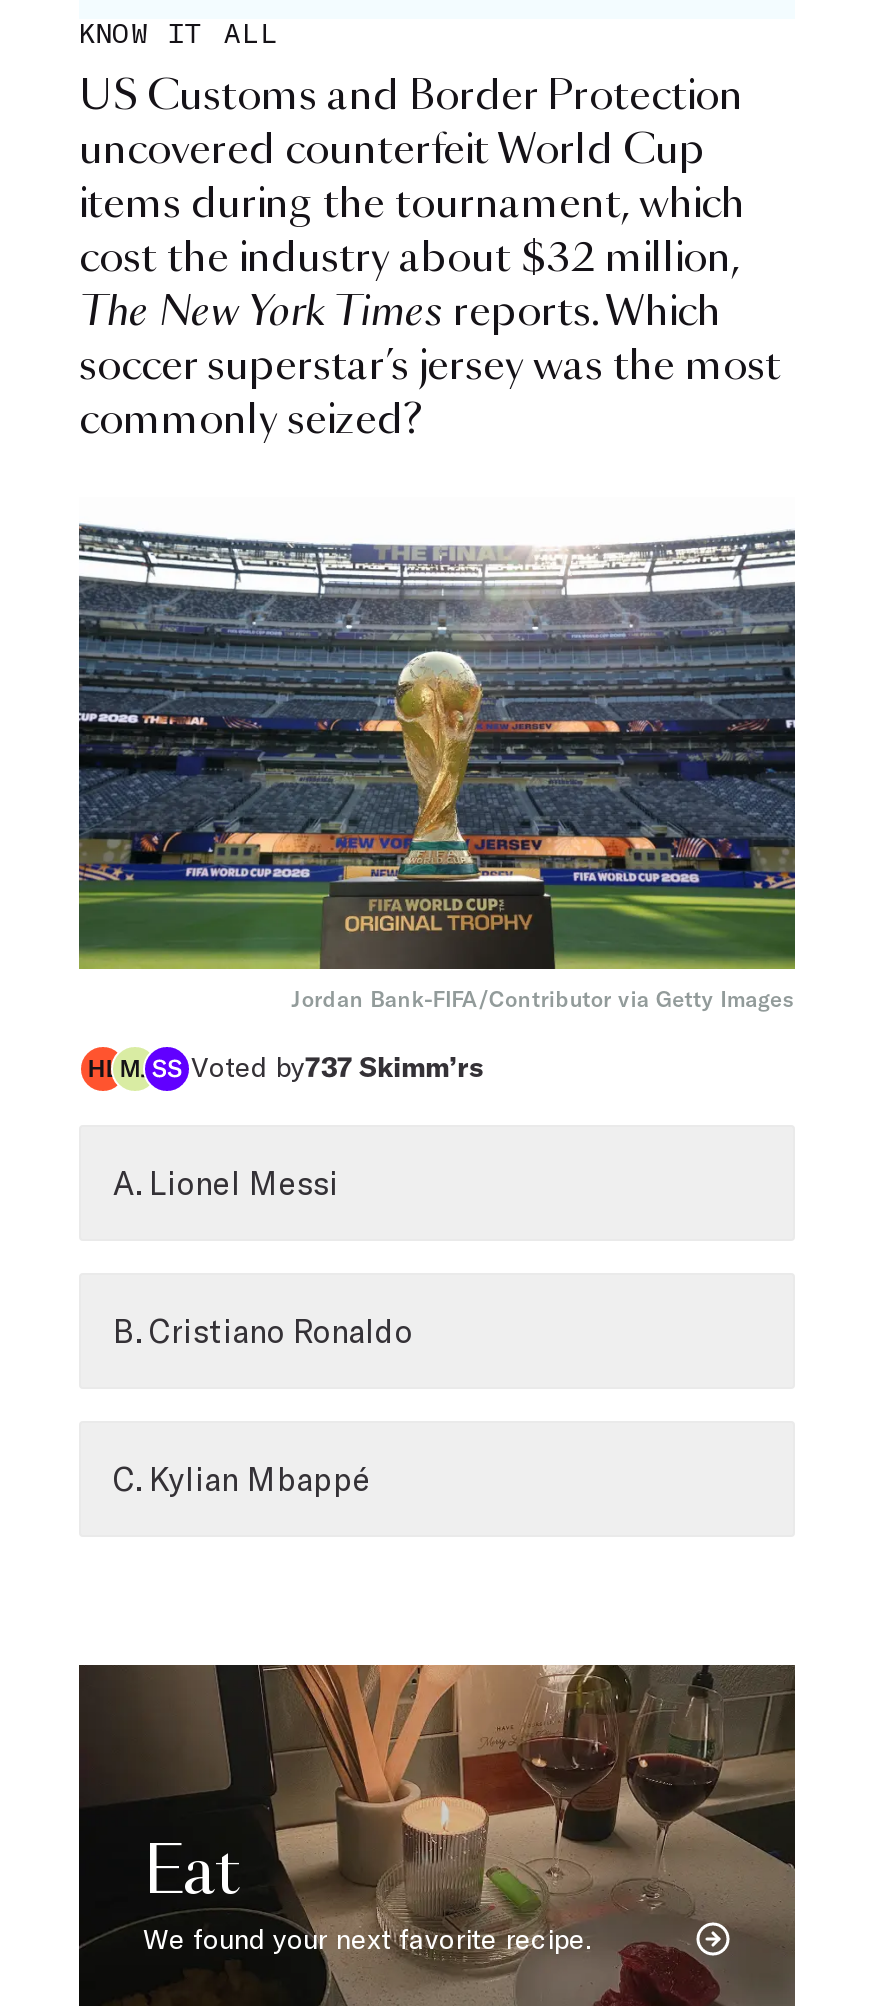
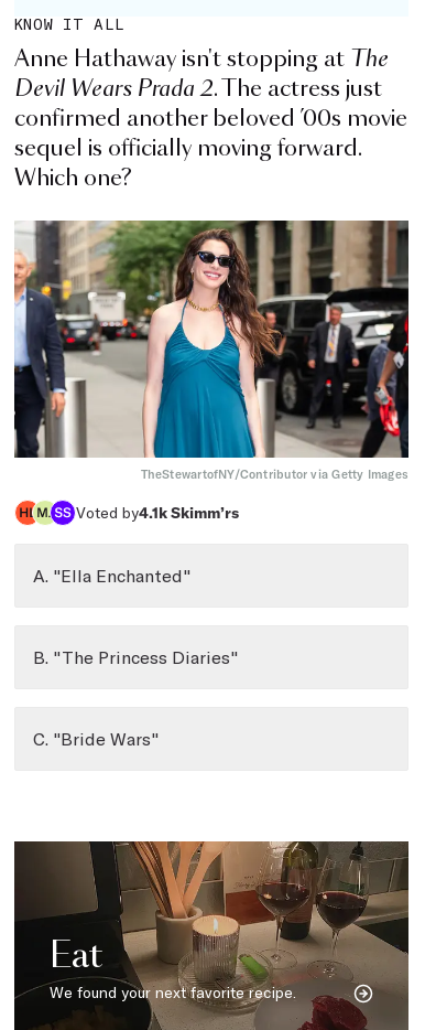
[79,77,781,441] US Customs and Border Protection | uncovered counterfeit World Cup | items during the tournament, which | cost the industry about $32 million, | The New York Times reports. Which | soccer superstar’s jersey was the most | commonly seized? -> [14,49,407,190] Anne Hathaway isn't stopping at The | Devil Wears Prada 2. The actress just | confirmed another beloved ’00s movie | sequel is officially moving forward. | Which one?
[77,521,797,1012] [image] | Jordan Bank-FIFA/Contributor via Getty Images -> [13,228,410,482] [image] | TheStewartofNY/Contributor via Getty Images
[191,1049,483,1085] Voted by737 Skimm’rs -> [76,503,239,523] Voted by4.1k Skimm’rs
[113,1162,339,1202] A. Lionel Messi -> [33,565,190,587] A. "Ella Enchanted"
[113,1310,413,1350] B. Cristiano Ronaldo -> [33,647,238,669] B. "The Princess Diaries"
[113,1458,371,1498] C. Kylian Mbappé -> [33,728,159,750] C. "Bride Wars"

